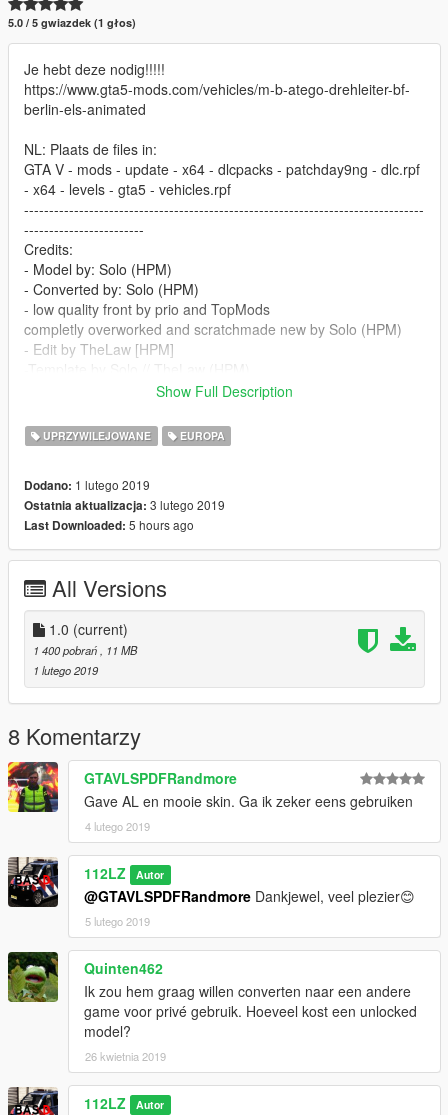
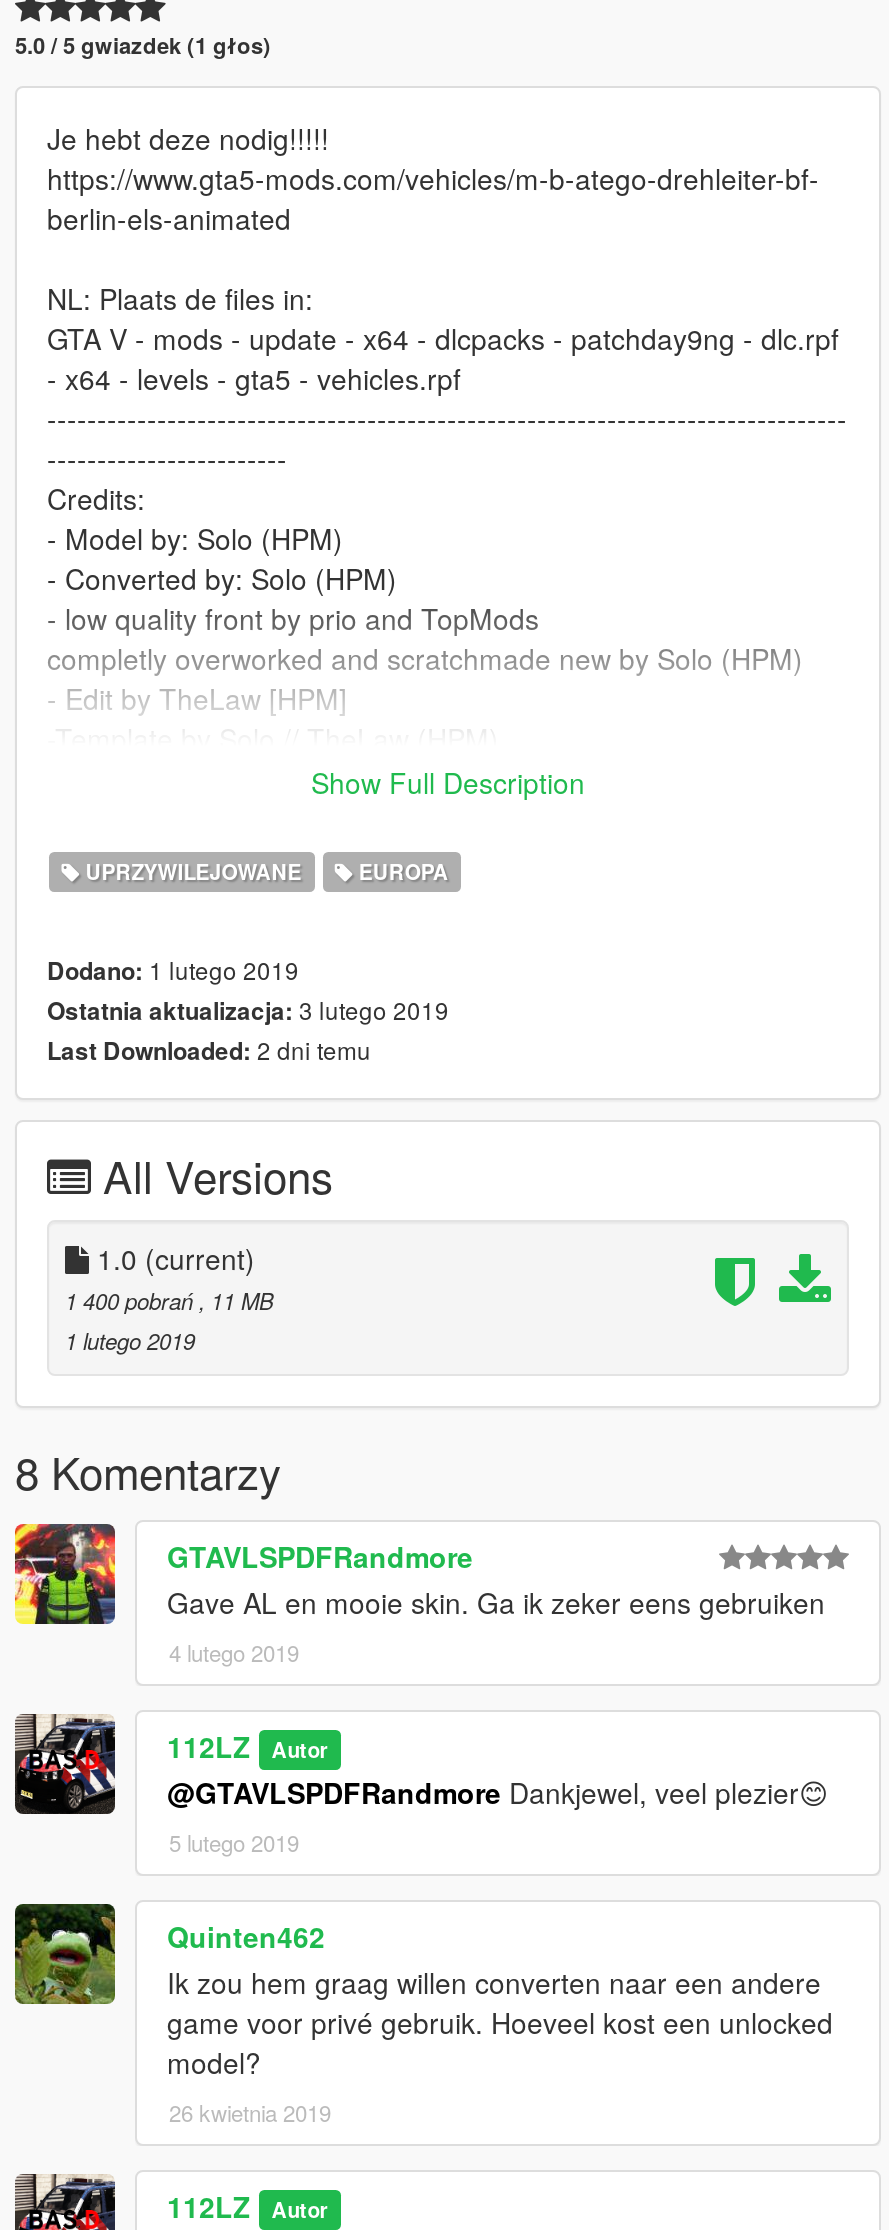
[24,516,194,534] Last Downloaded: 5 hours ago -> [47,1031,371,1067] Last Downloaded: 2 dni temu

